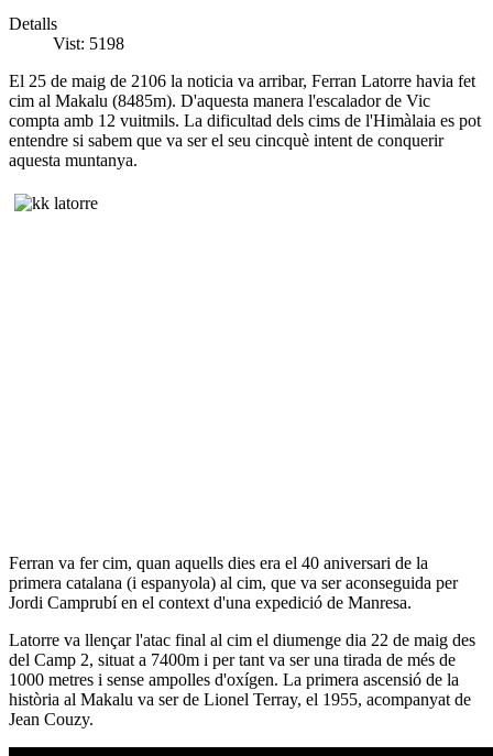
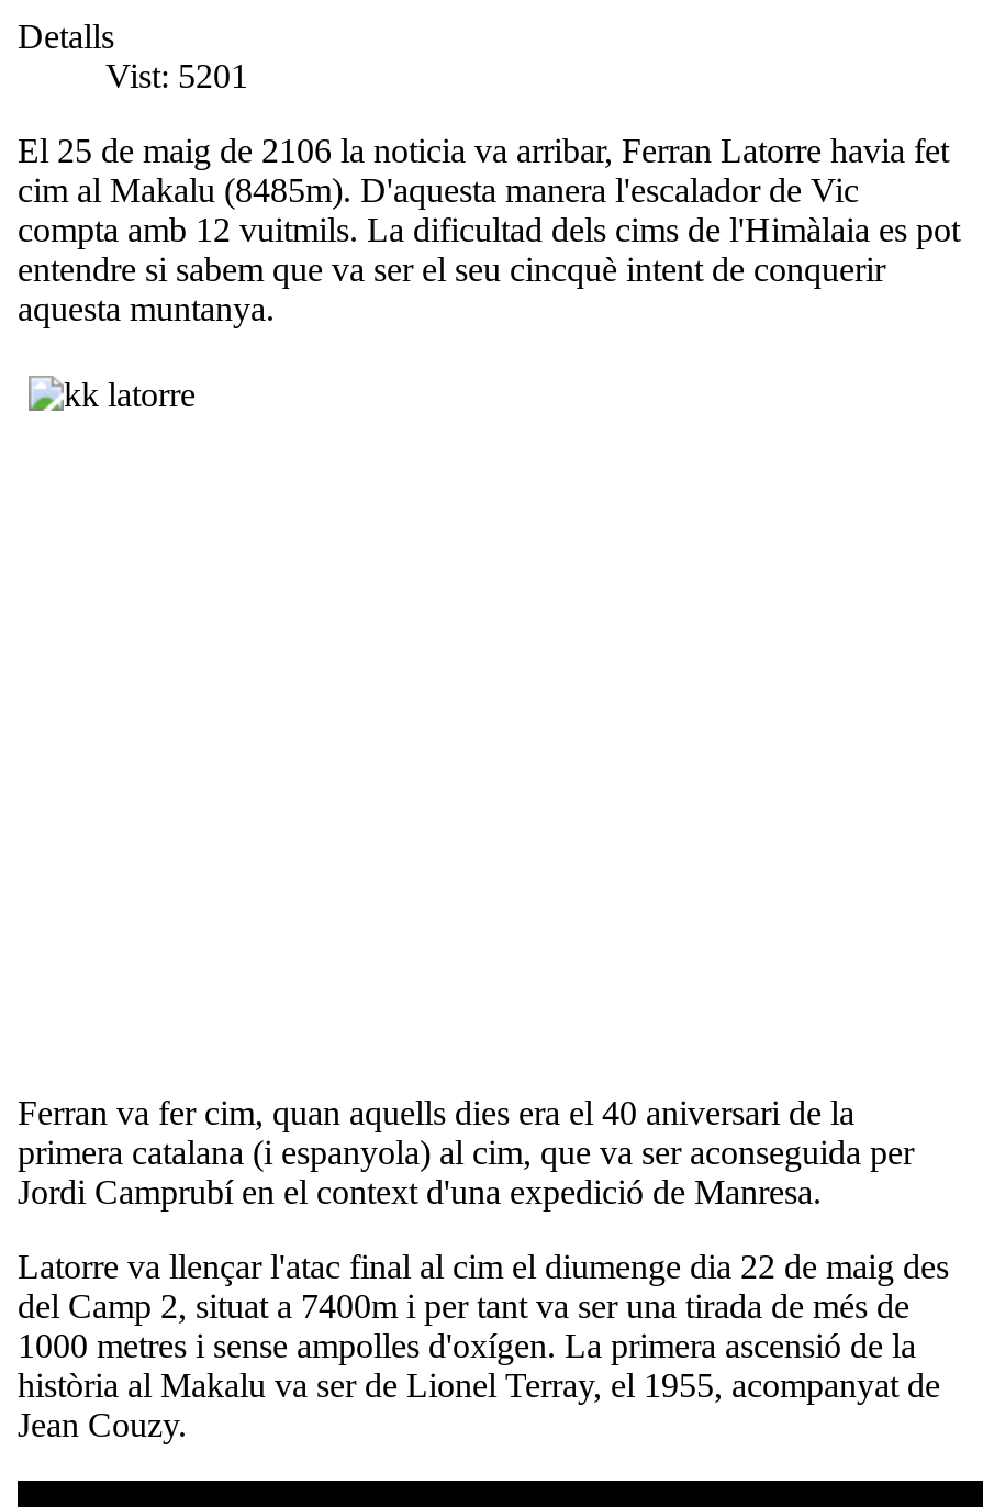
[53,34,124,53] Vist: 5198 -> [105,57,248,94] Vist: 5201

